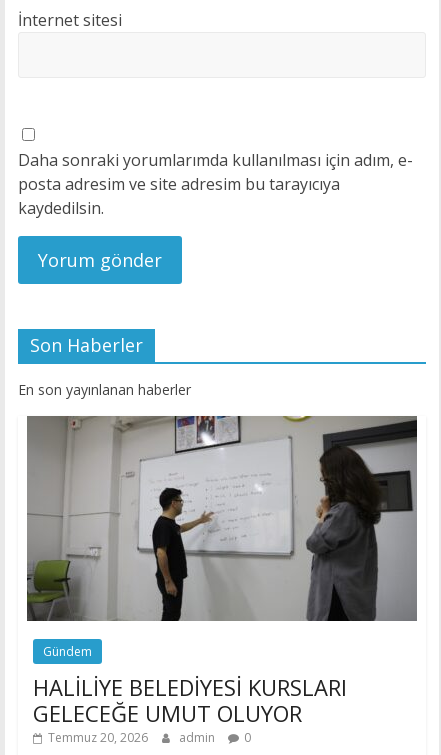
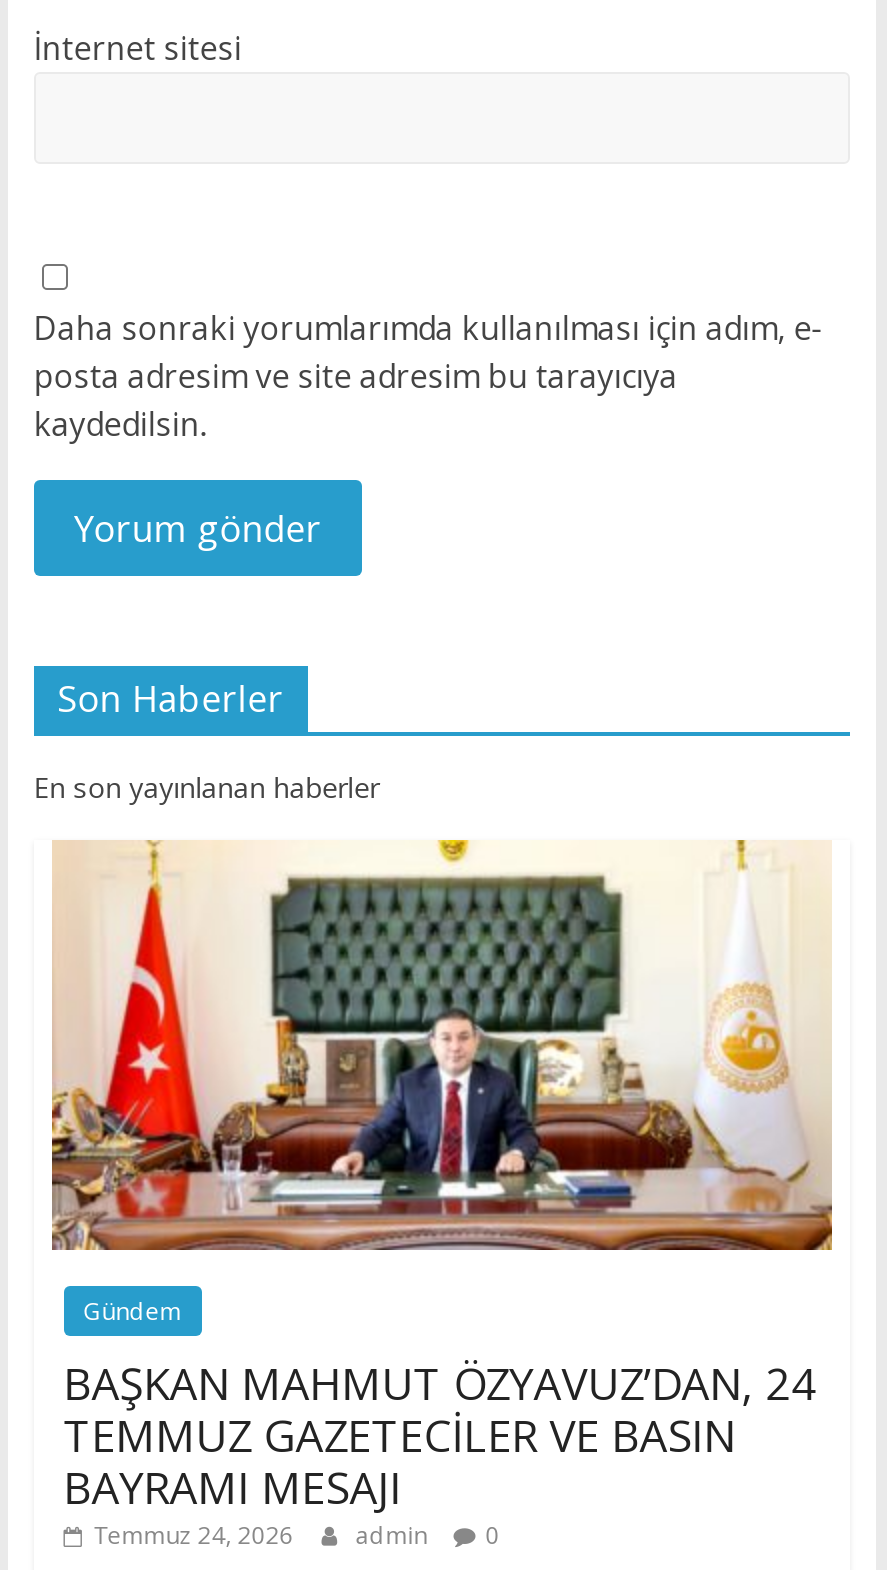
[26,415,418,622] [image] -> [50,838,834,1252] [image]
[33,672,347,746] HALİLİYE BELEDİYESİ KURSLARI | GELECEĞE UMUT OLUYOR | Temmuz 20, 2026 -> [64,1353,818,1553] BAŞKAN MAHMUT ÖZYAVUZ’DAN, 24 | TEMMUZ GAZETECİLER VE BASIN | BAYRAMI MESAJI | Temmuz 24, 2026

